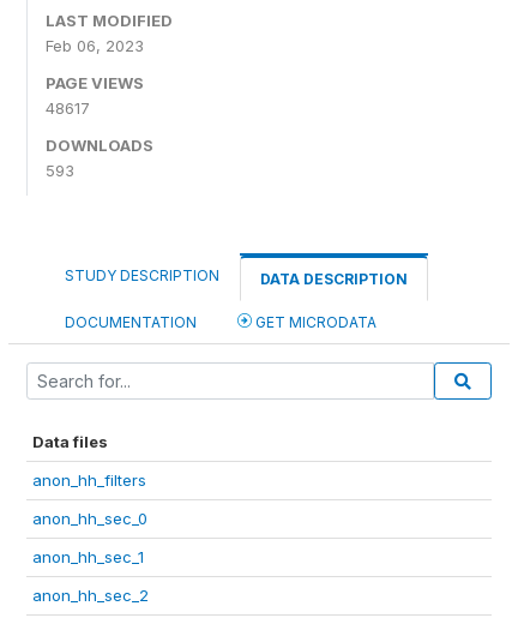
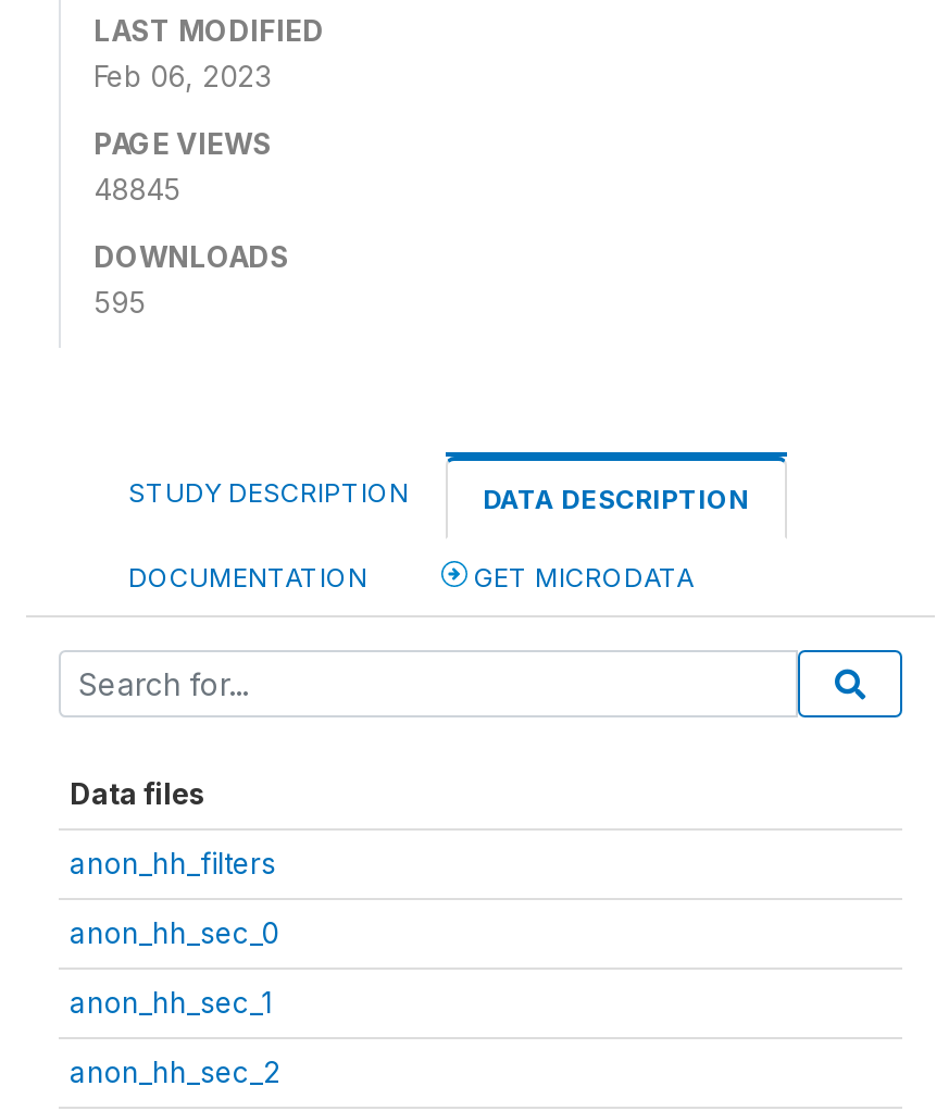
[46,98,90,117] 48617 -> [93,171,180,205] 48845
[46,160,74,179] 593 -> [93,284,146,319] 595

